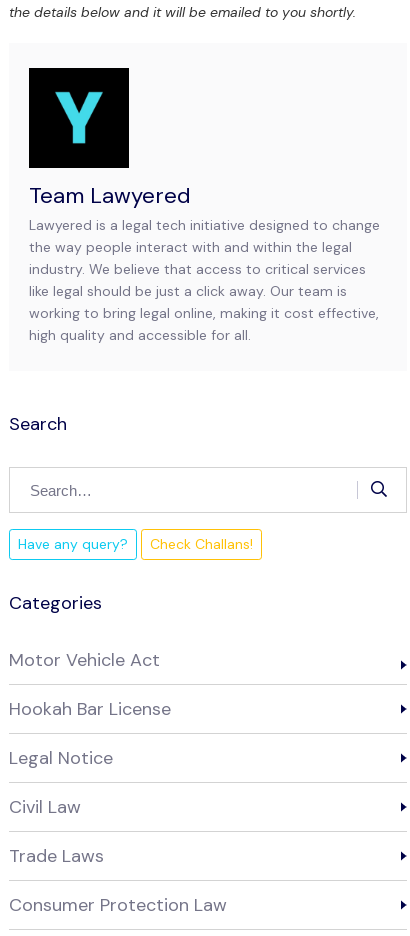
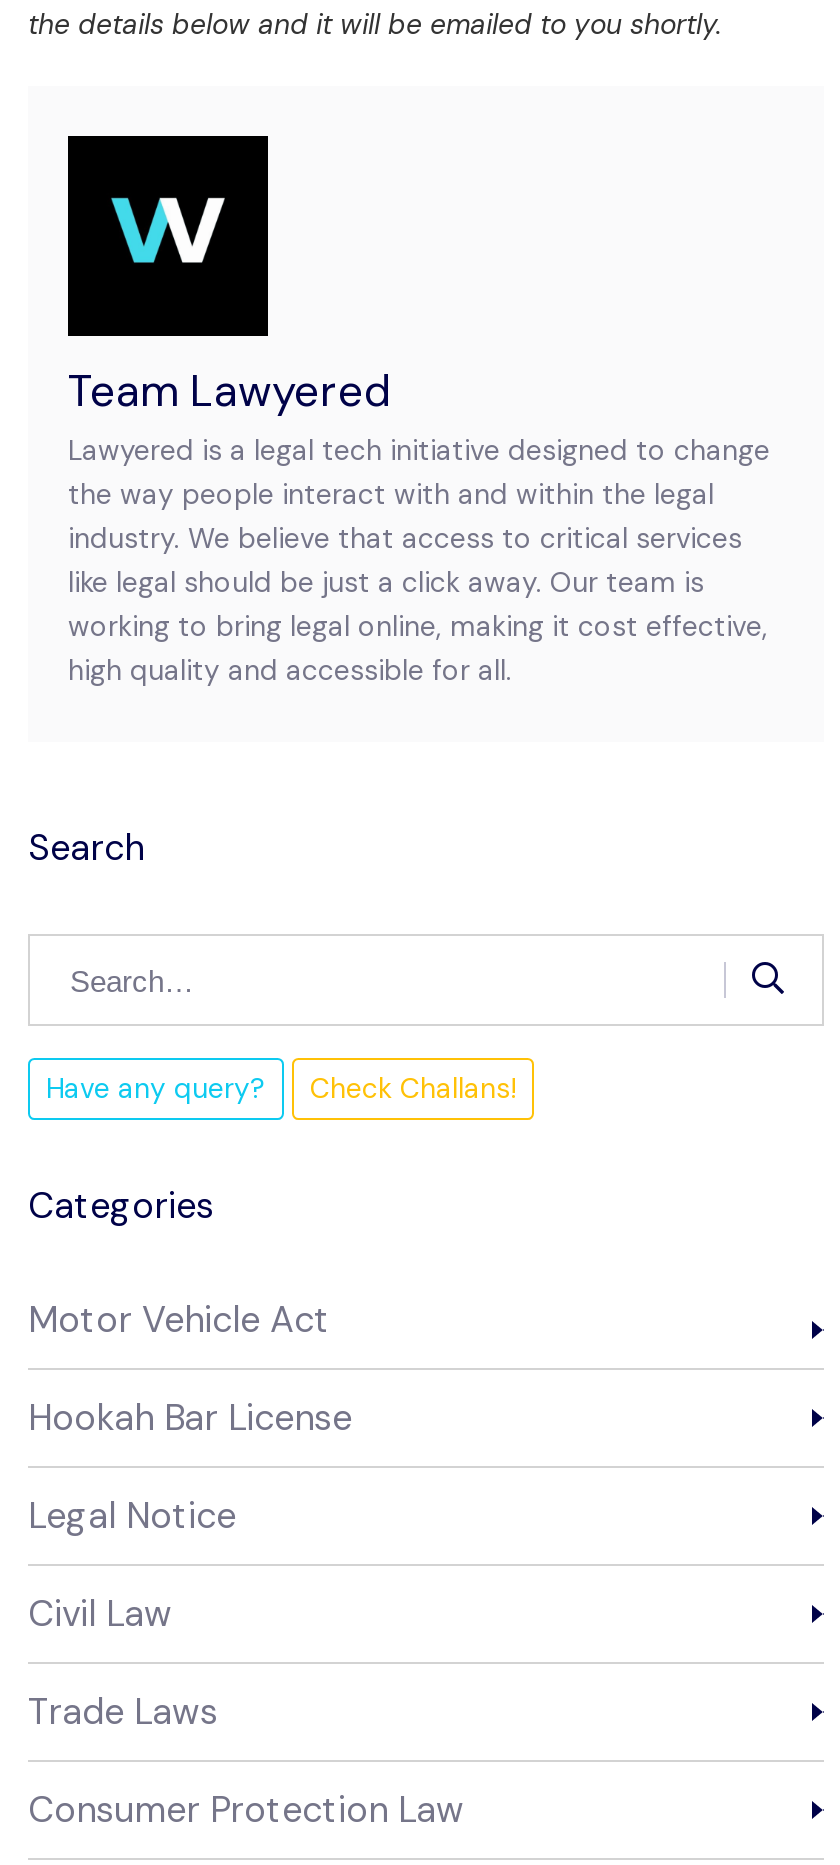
[51,91,107,145] [image] -> [110,184,226,288] [image]

